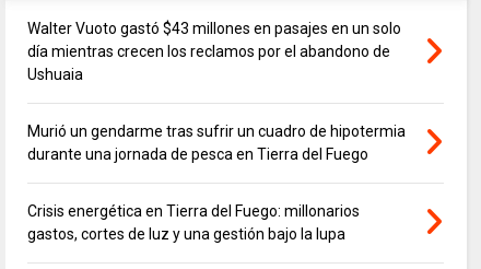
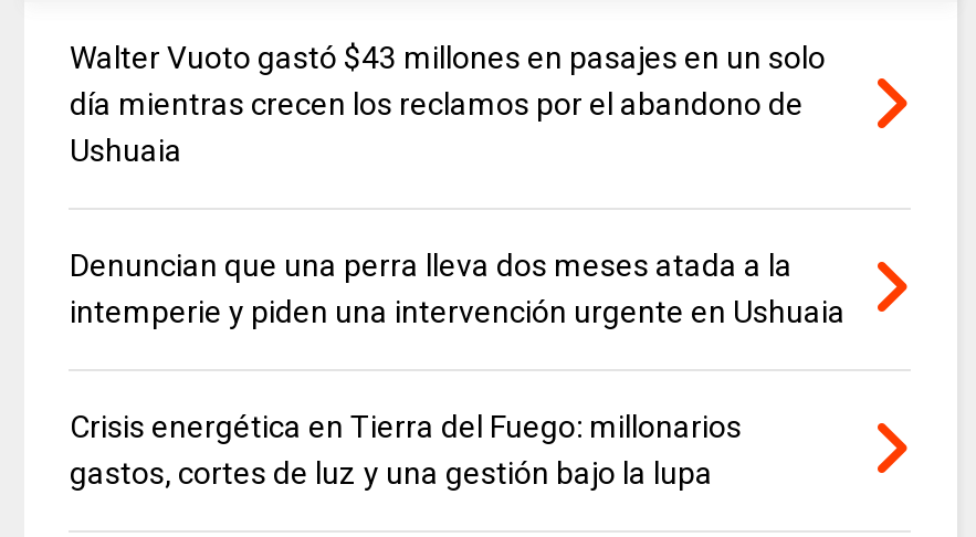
[28,123,406,163] Murió un gendarme tras sufrir un cuadro de hipotermia | durante una jornada de pesca en Tierra del Fuego -> [69,248,845,330] Denuncian que una perra lleva dos meses atada a la | intemperie y piden una intervención urgente en Ushuaia

